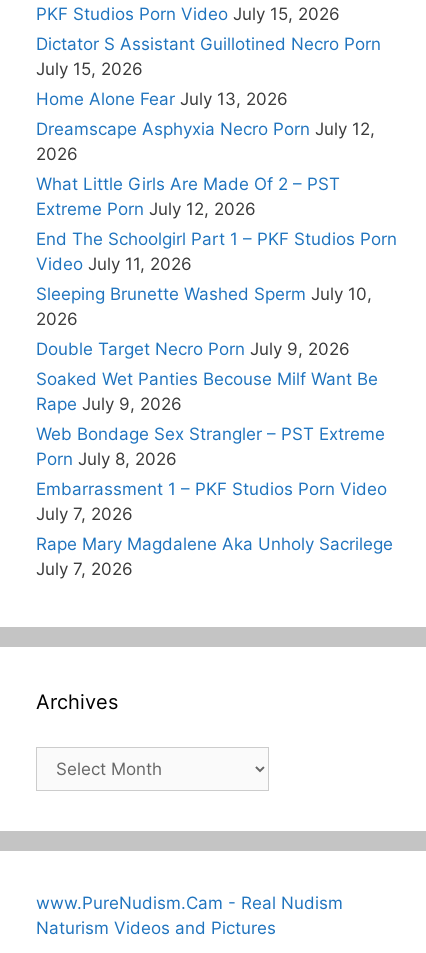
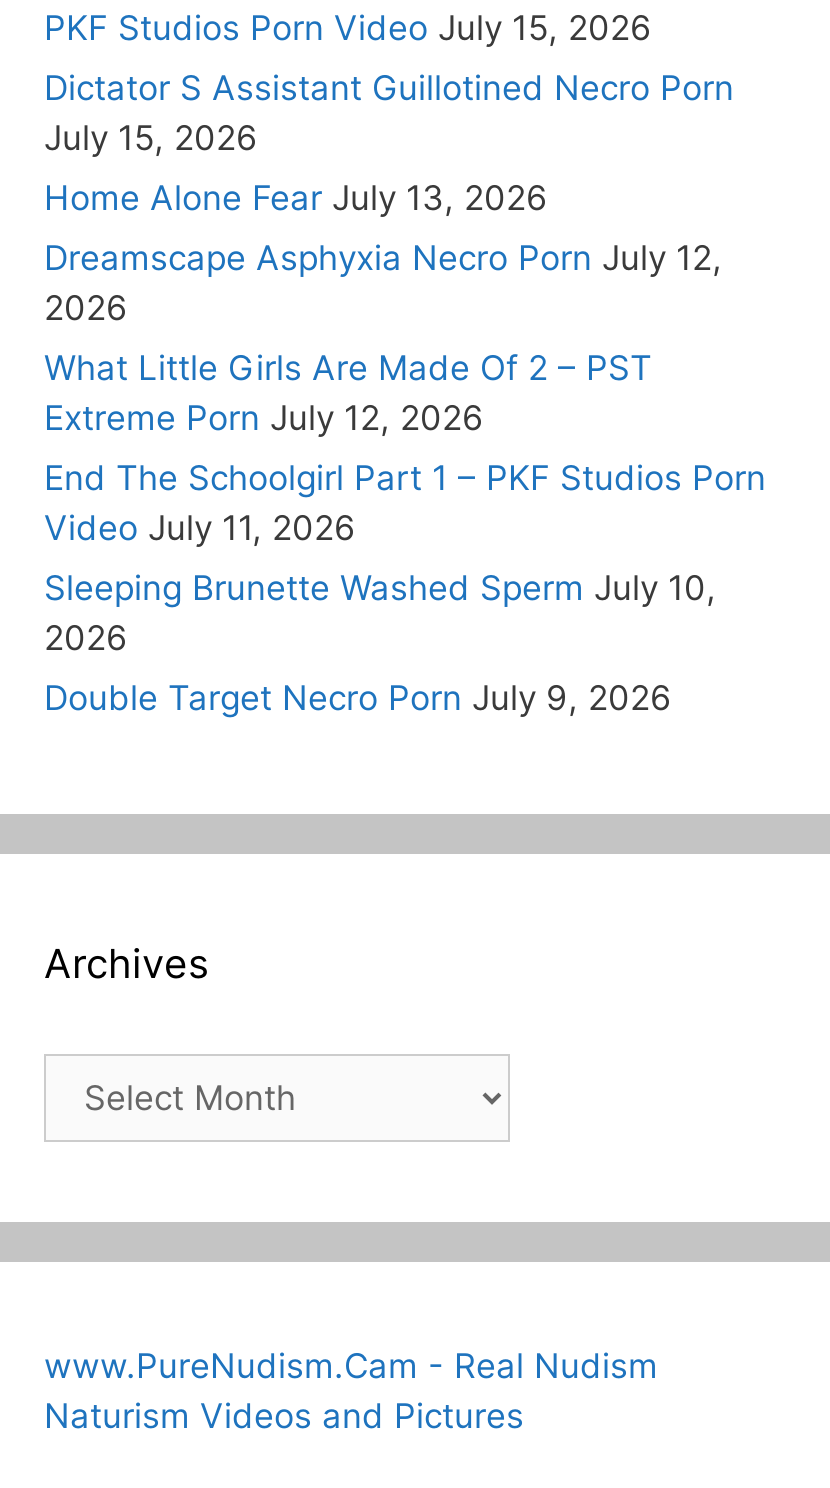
[36,369,393,579] Soaked Wet Panties Becouse Milf Want Be | Rape July 9, 2026 | Web Bondage Sex Strangler – PST Extreme | Porn July 8, 2026 | Embarrassment 1 – PKF Studios Porn Video | July 7, 2026 | Rape Mary Magdalene Aka Unholy Sacrilege | July 7, 2026 -> none

